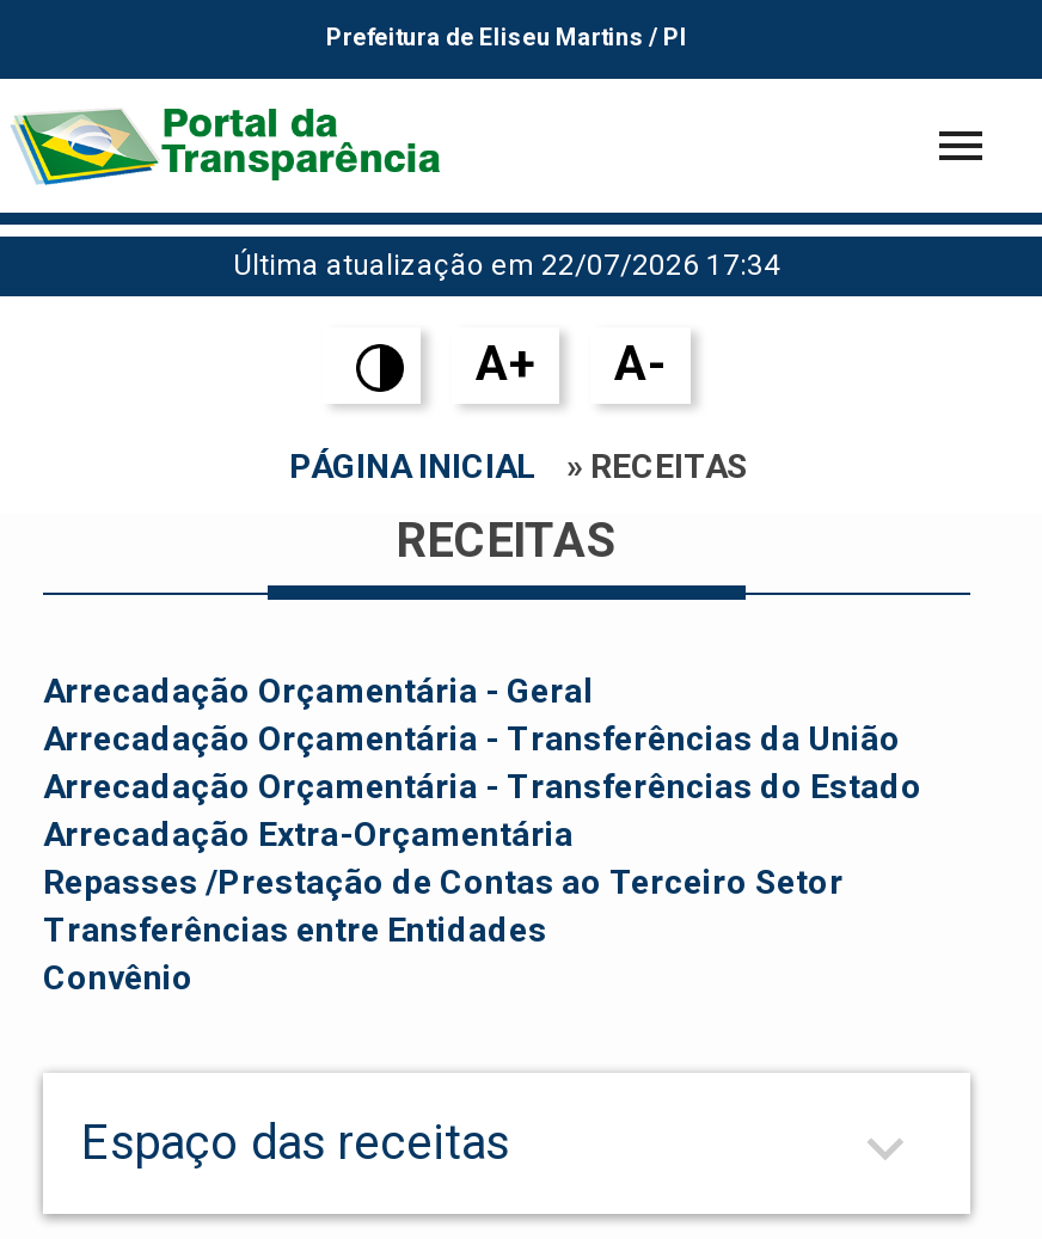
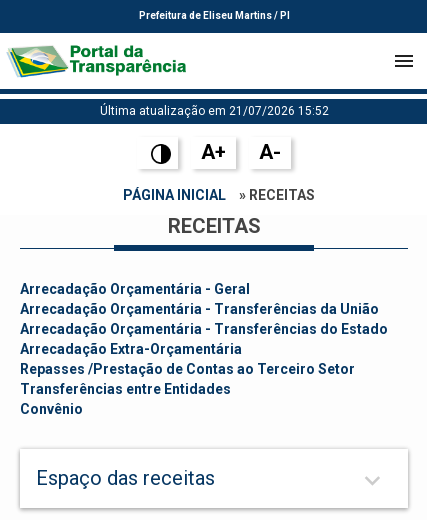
[233,249,780,282] Última atualização em 22/07/2026 17:34 -> [99,104,328,118] Última atualização em 21/07/2026 15:52

